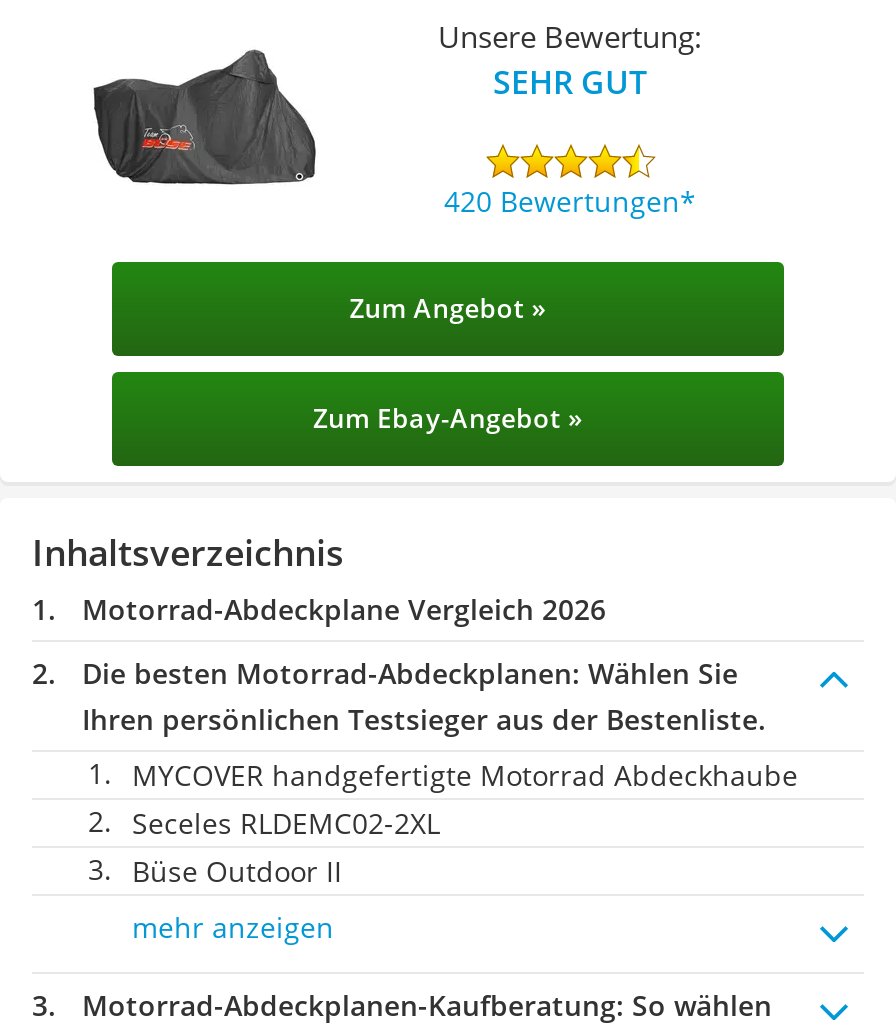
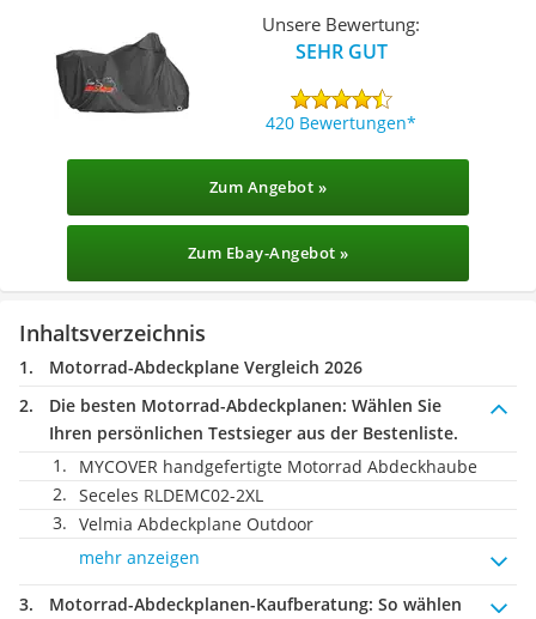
[132,852,342,890] Büse Outdoor II -> [79,512,313,535] Velmia Abdeckplane Outdoor

